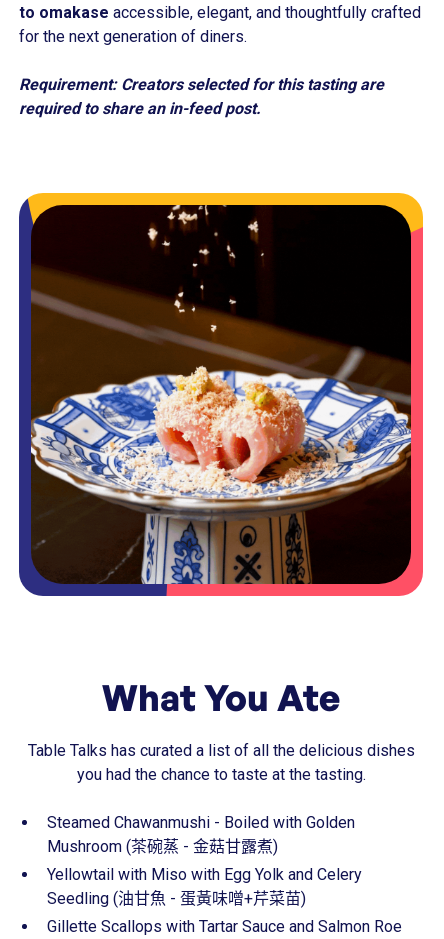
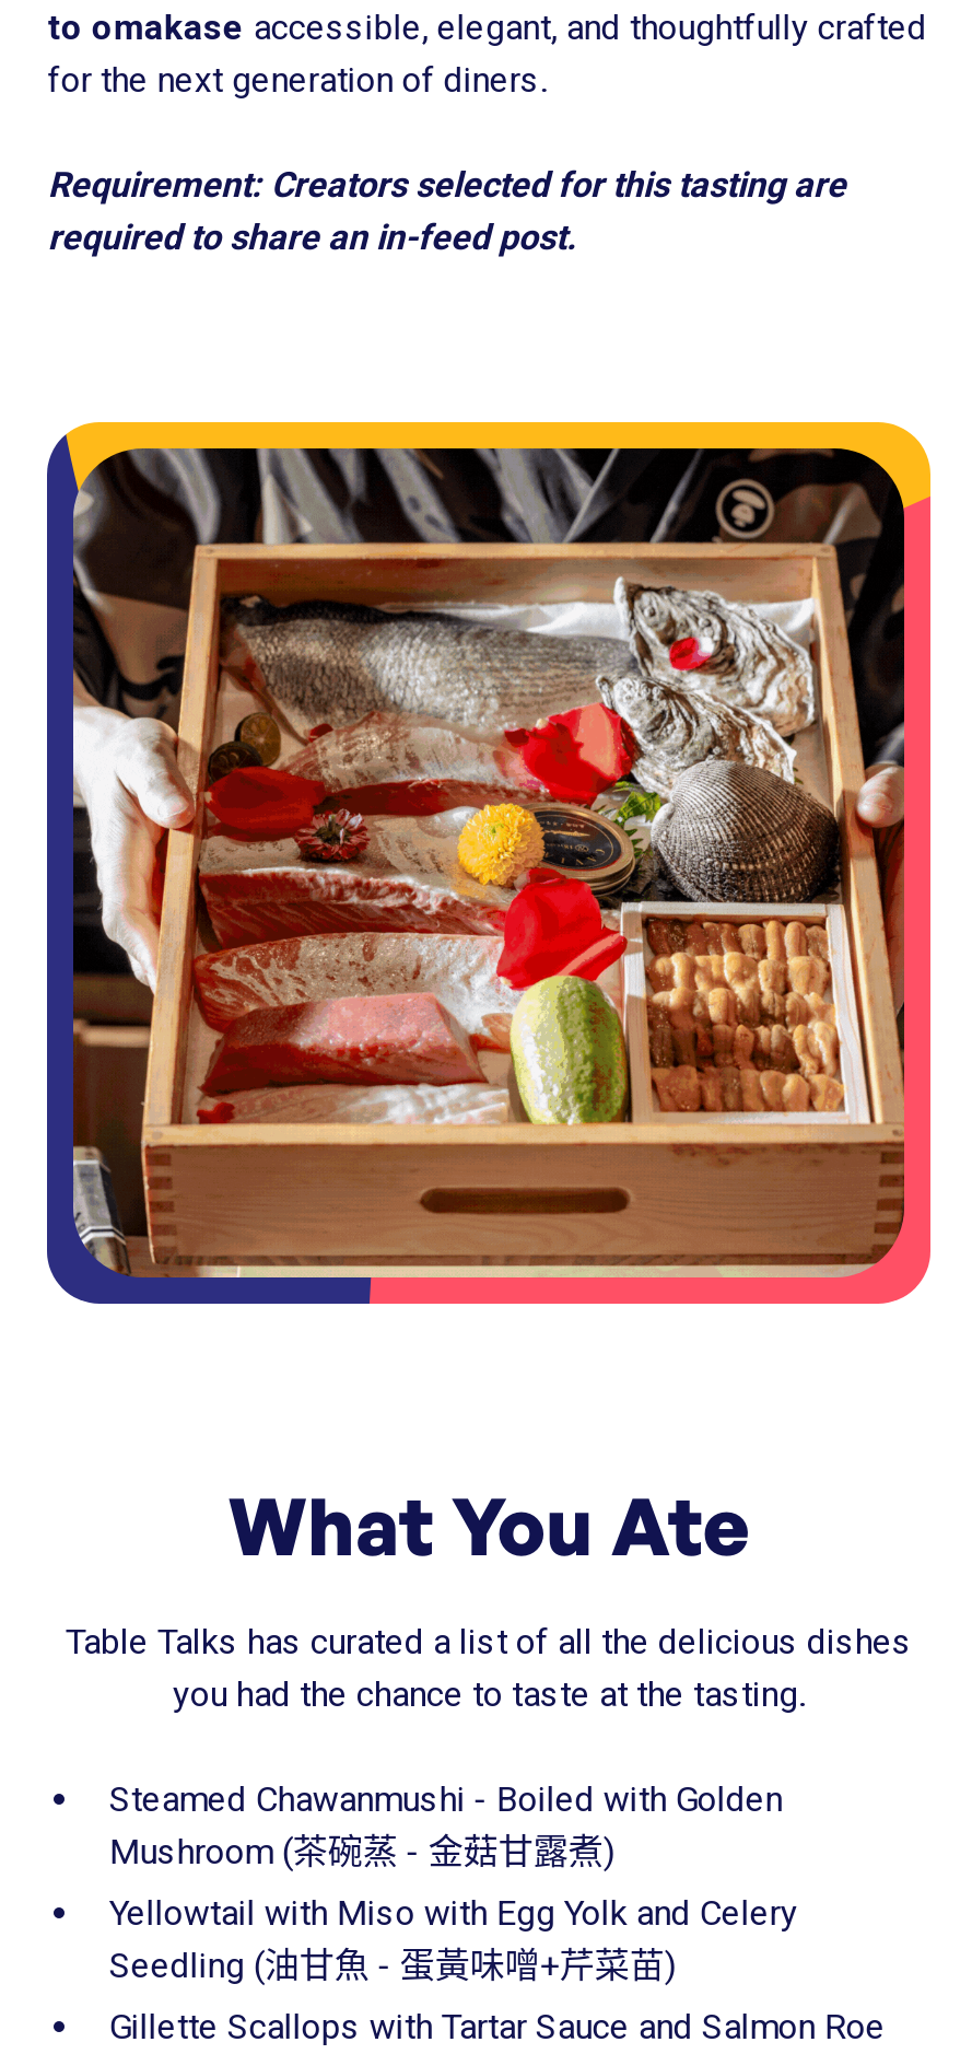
[30,204,412,585] [image] -> [71,446,904,1280] [image]

